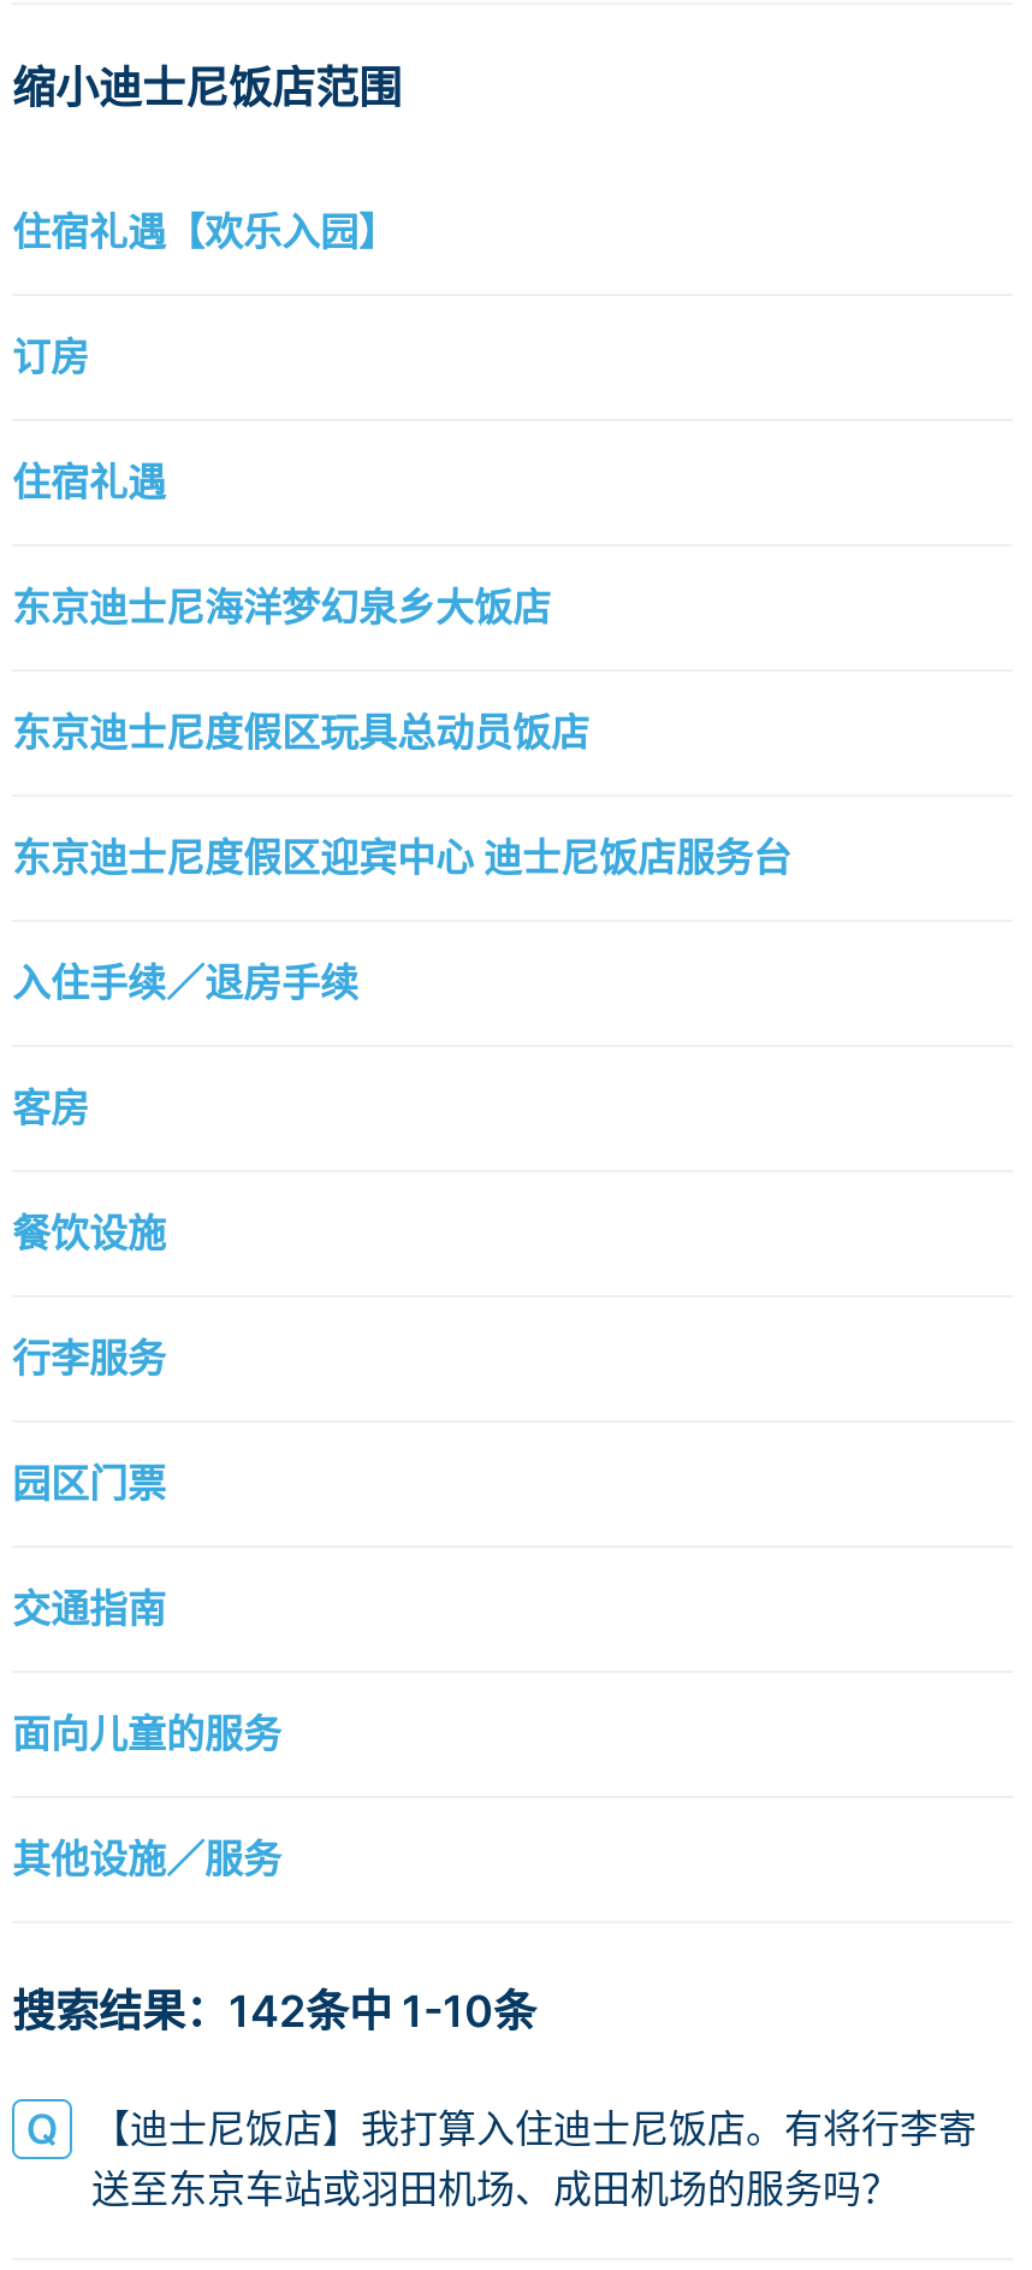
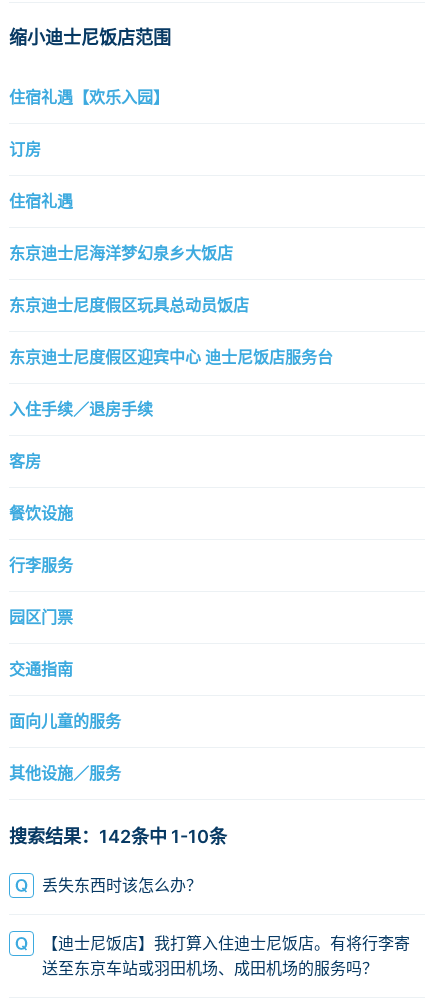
none -> [42,875,202,895] 丢失东西时该怎么办？

